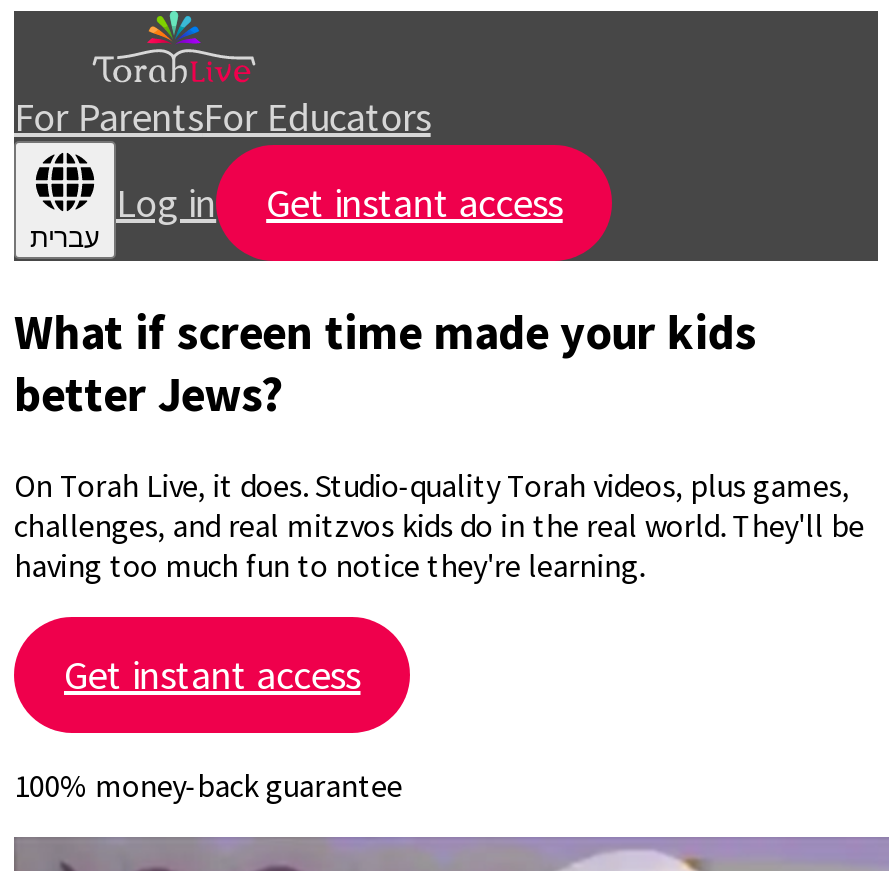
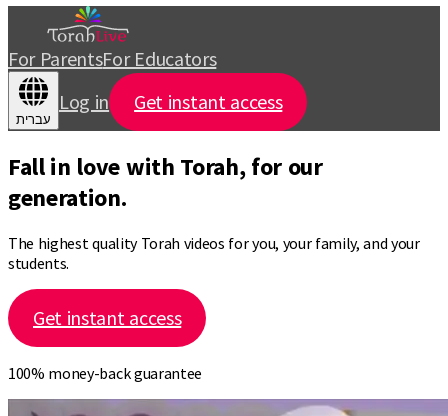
[14,301,756,425] What if screen time made your kids | better Jews? -> [8,151,323,213] Fall in love with Torah, for our | generation.
[14,465,864,585] On Torah Live, it does. Studio-quality Torah videos, plus games, | challenges, and real mitzvos kids do in the real world. They'll be | having too much fun to notice they're learning. -> [8,233,420,273] The highest quality Torah videos foryou, your family, and your | students.

